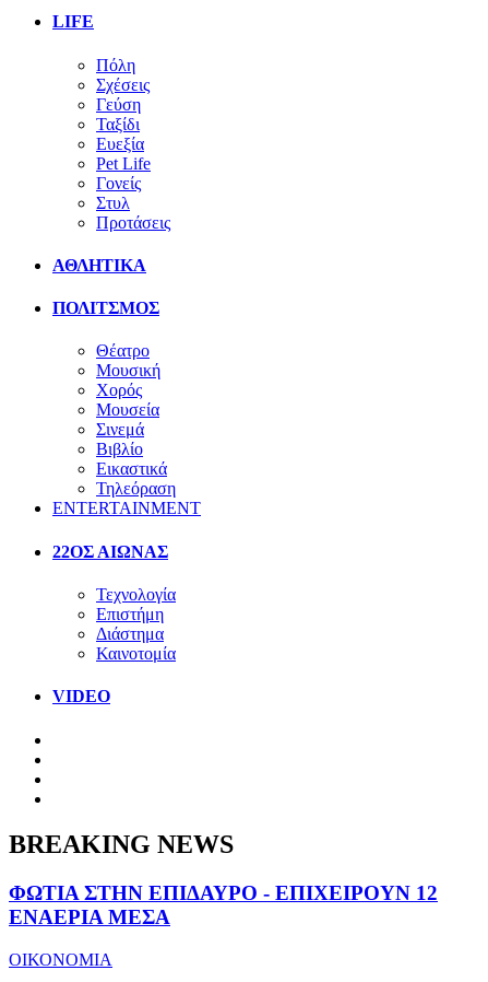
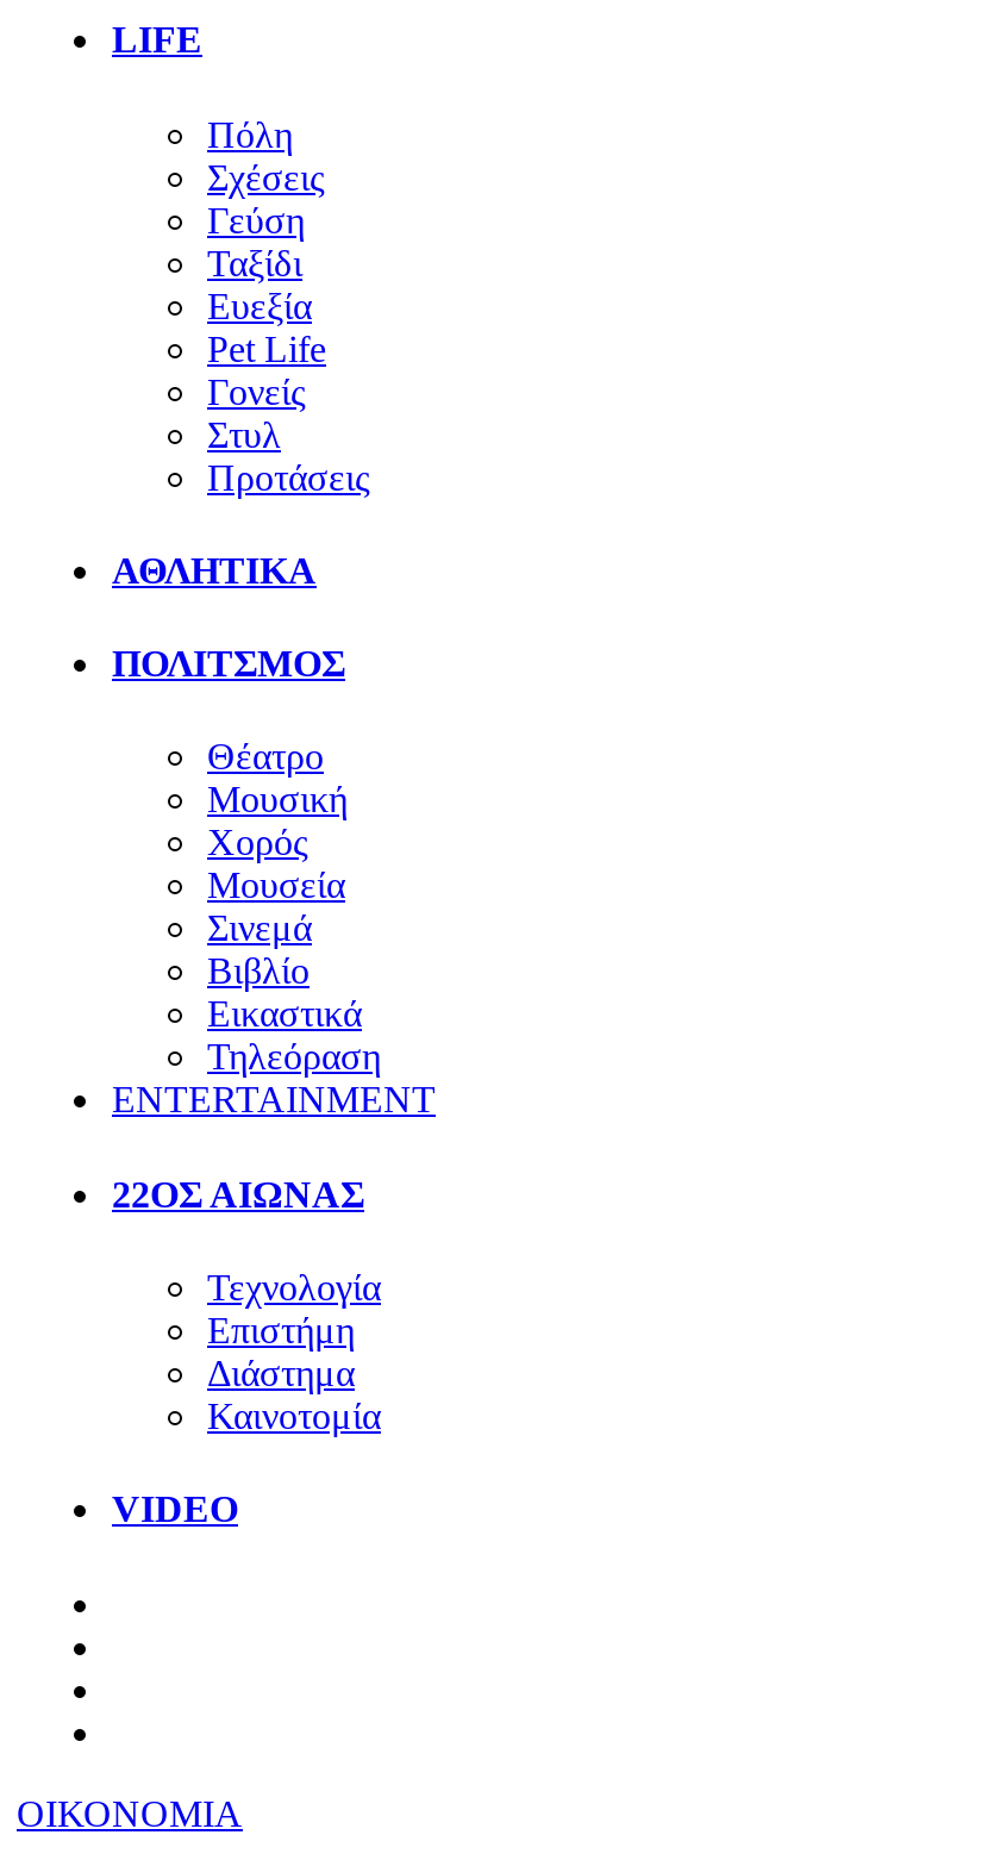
[9,830,438,929] BREAKING NEWS | ΦΩΤΙΑ ΣΤΗΝ ΕΠΙΔΑΥΡΟ - ΕΠΙΧΕΙΡΟΥΝ 12 | ΕΝΑΕΡΙΑ ΜΕΣΑ -> none

